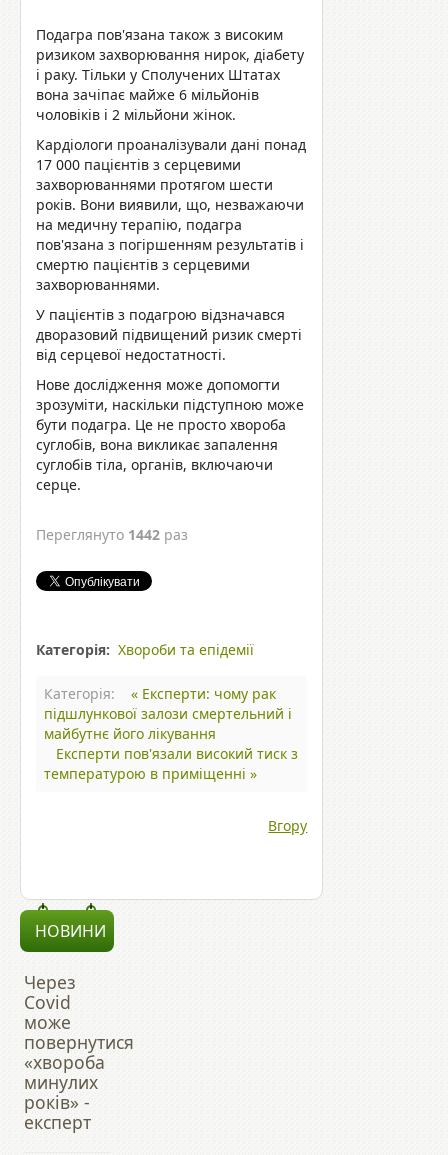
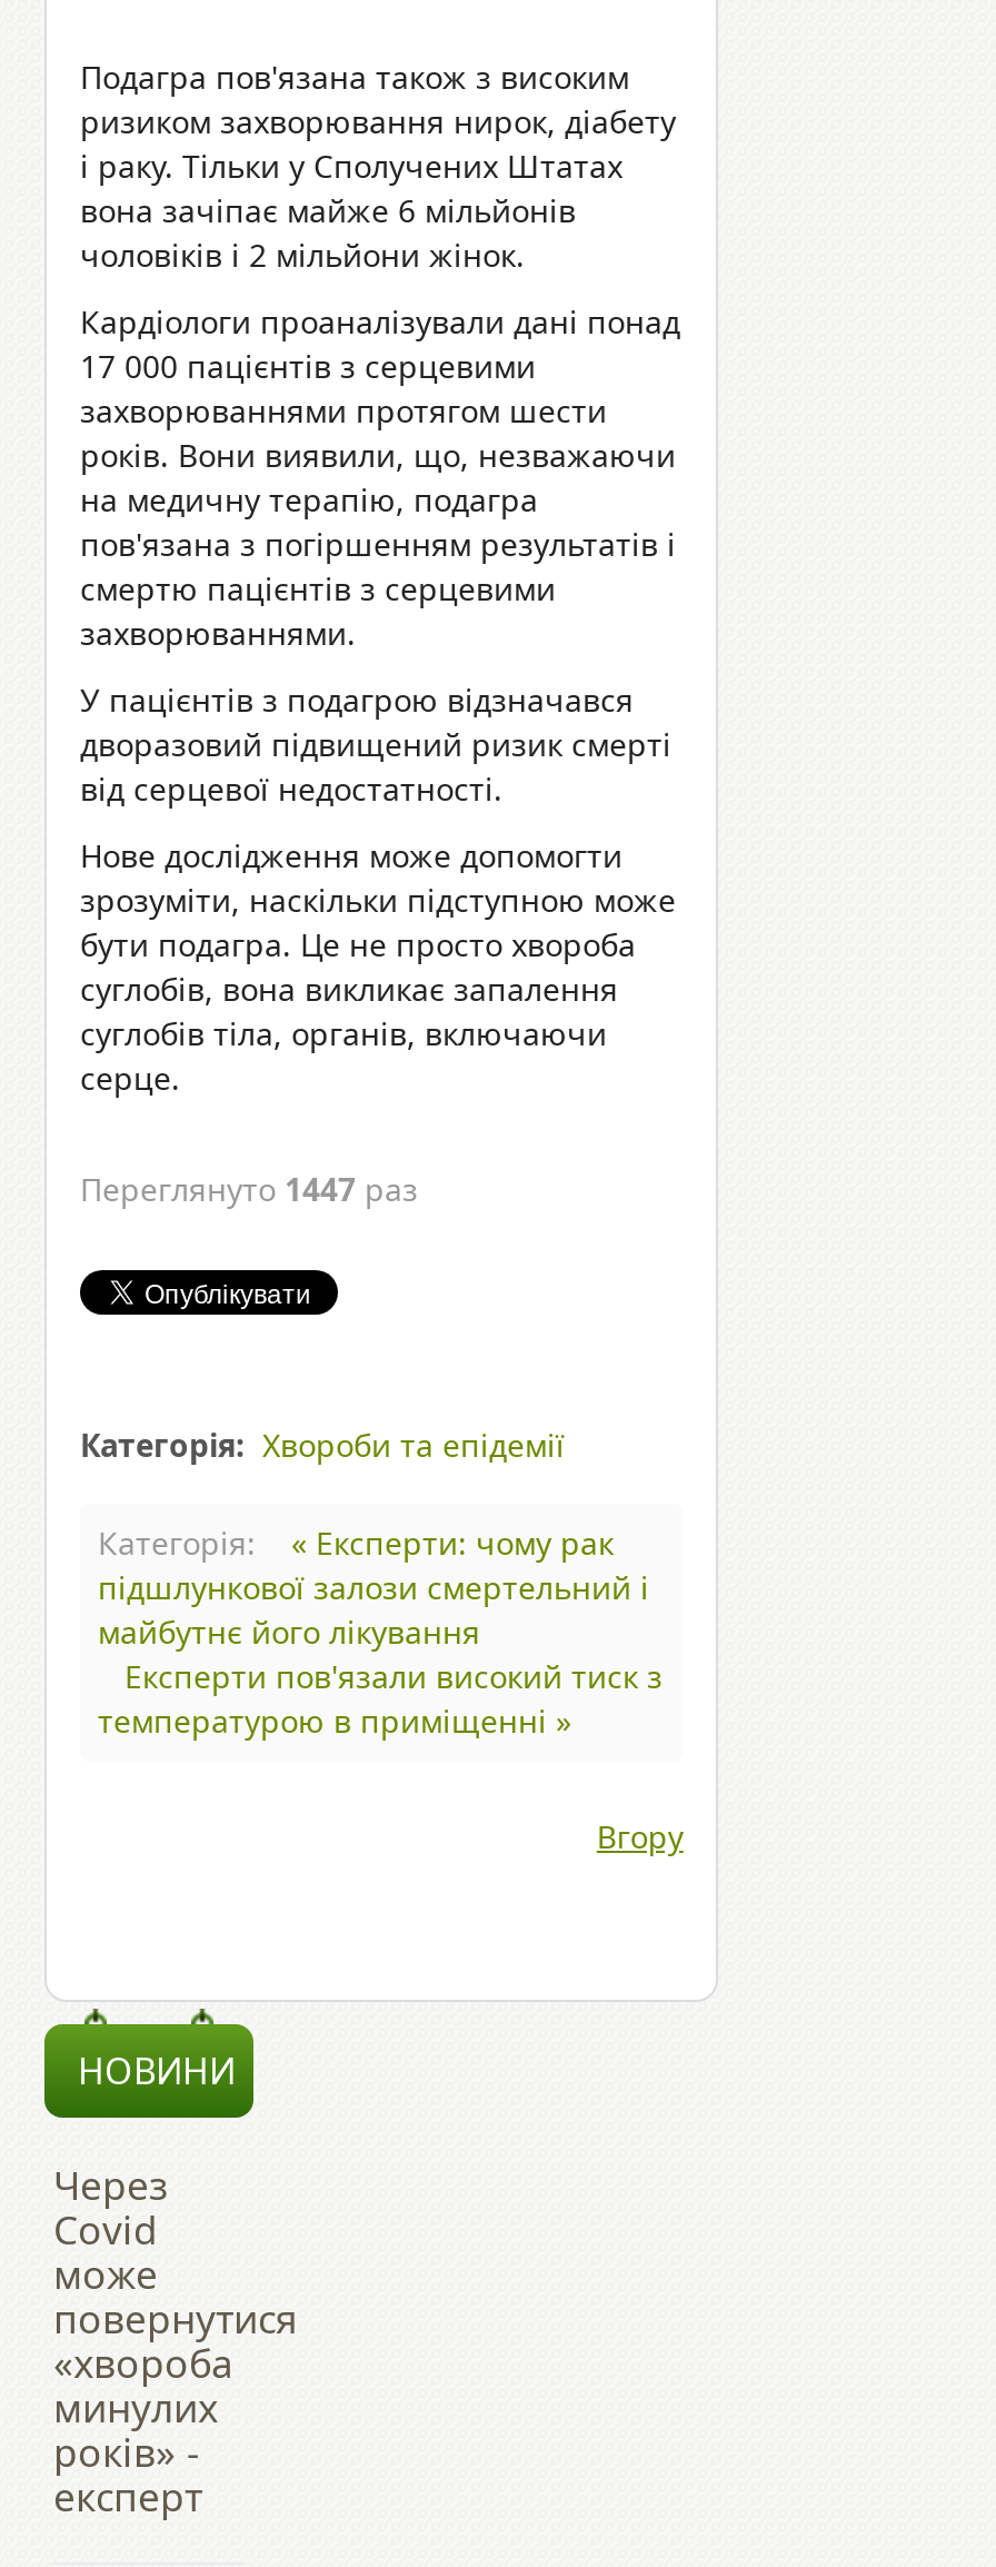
[36,525,188,544] Переглянуто 1442 раз -> [80,1167,418,1210] Переглянуто 1447 раз

